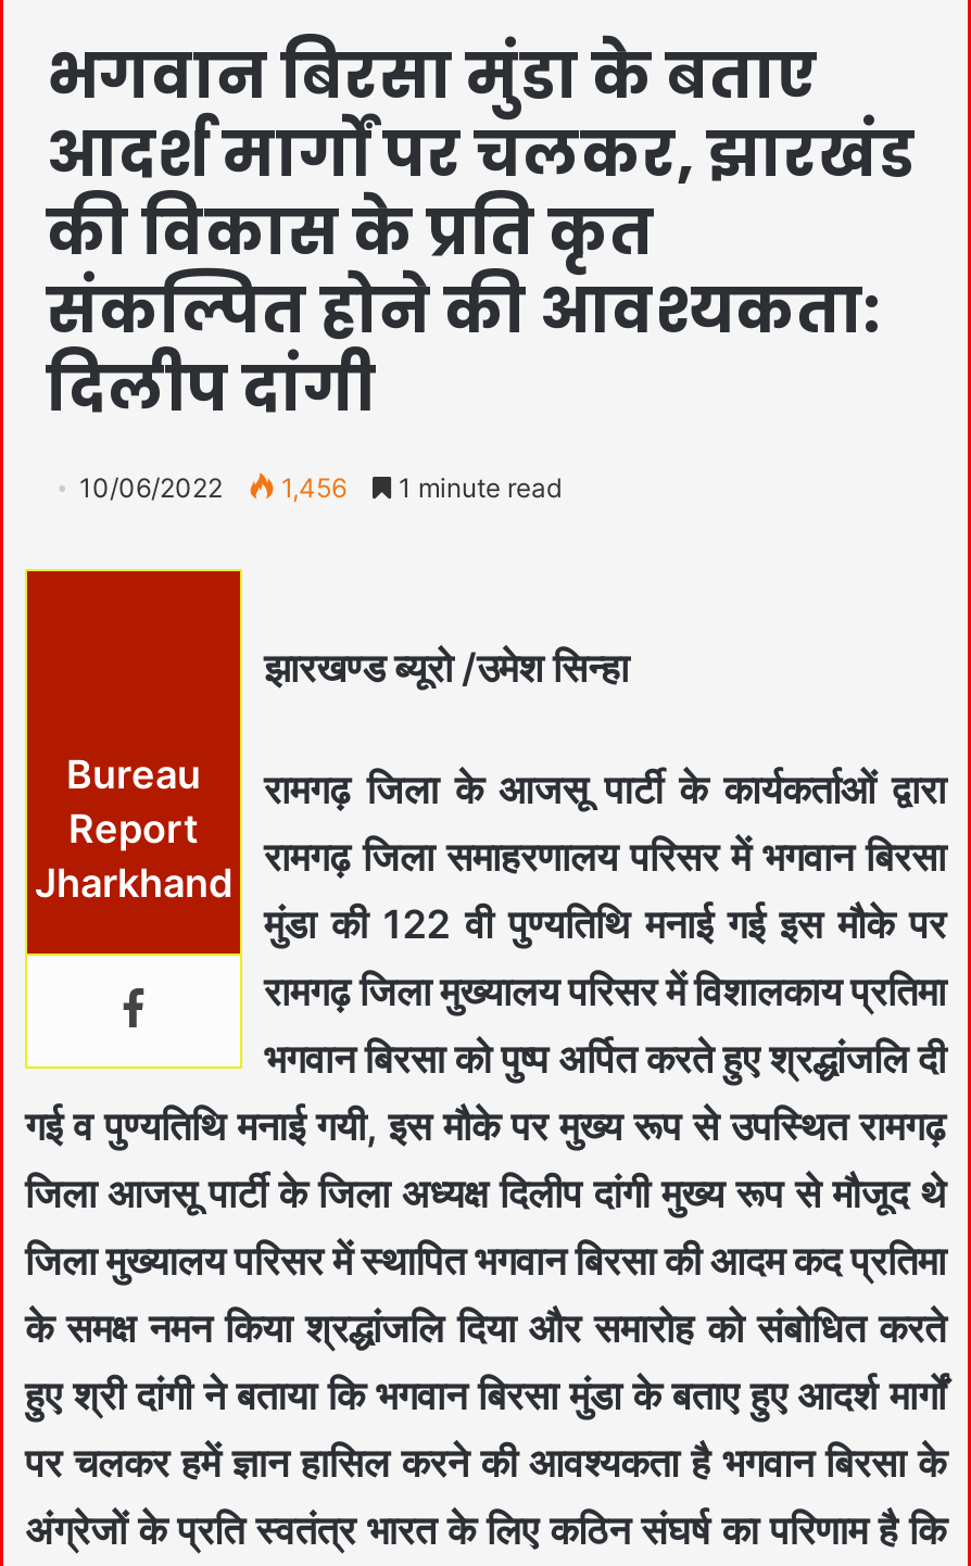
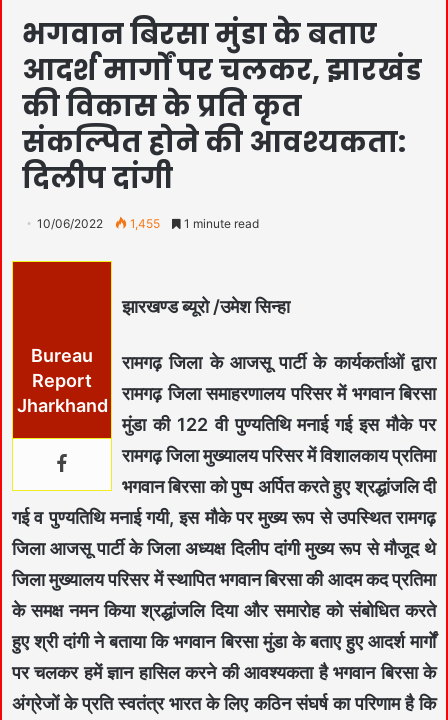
[79,471,562,503] 10/06/2022 1,456 1 minute read -> [37,216,259,231] 10/06/2022 1,455 1 minute read

